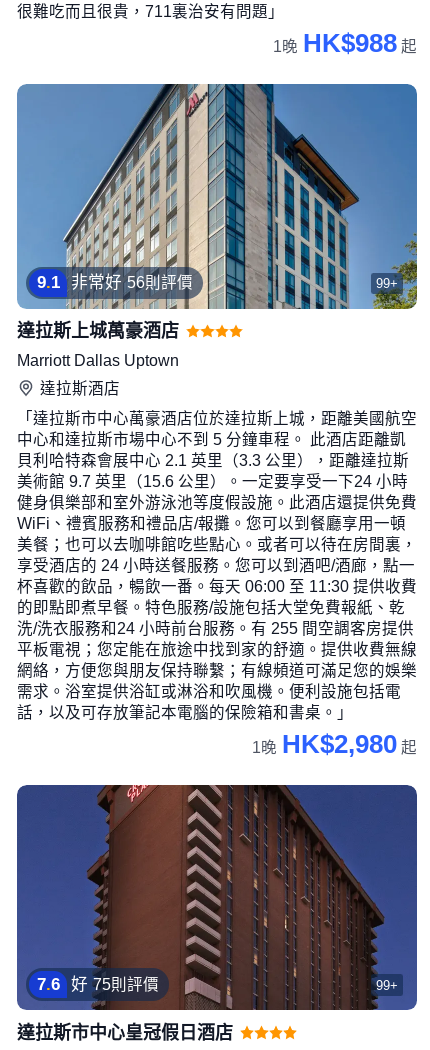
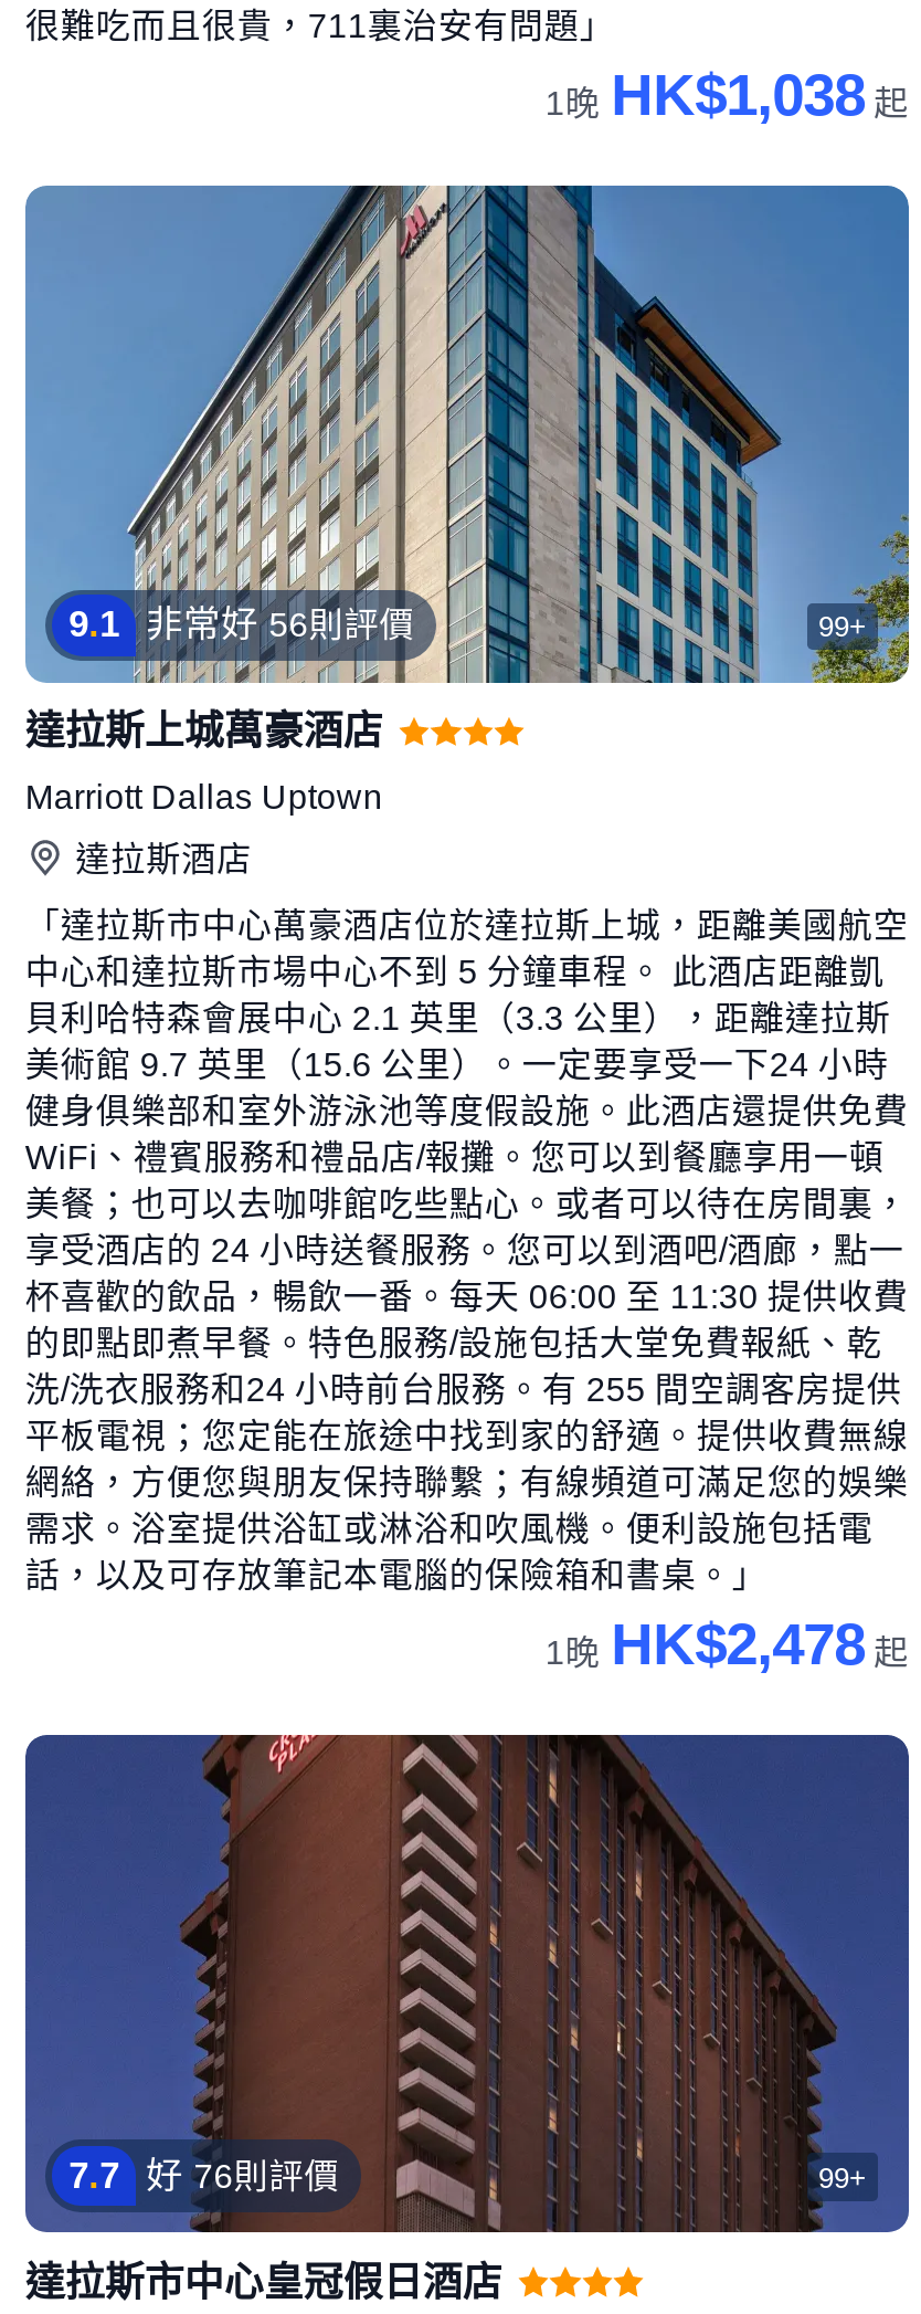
[273,28,417,58] 1晚 HK$988起 -> [545,61,909,127] 1晚 HK$1,038起
[252,729,417,759] 1晚 HK$2,980起 -> [545,1611,909,1677] 1晚 HK$2,478起
[37,975,60,994] 7.6 -> [69,2154,119,2196] 7.7
[71,975,159,994] 好 75則評價 -> [146,2154,339,2196] 好 76則評價

